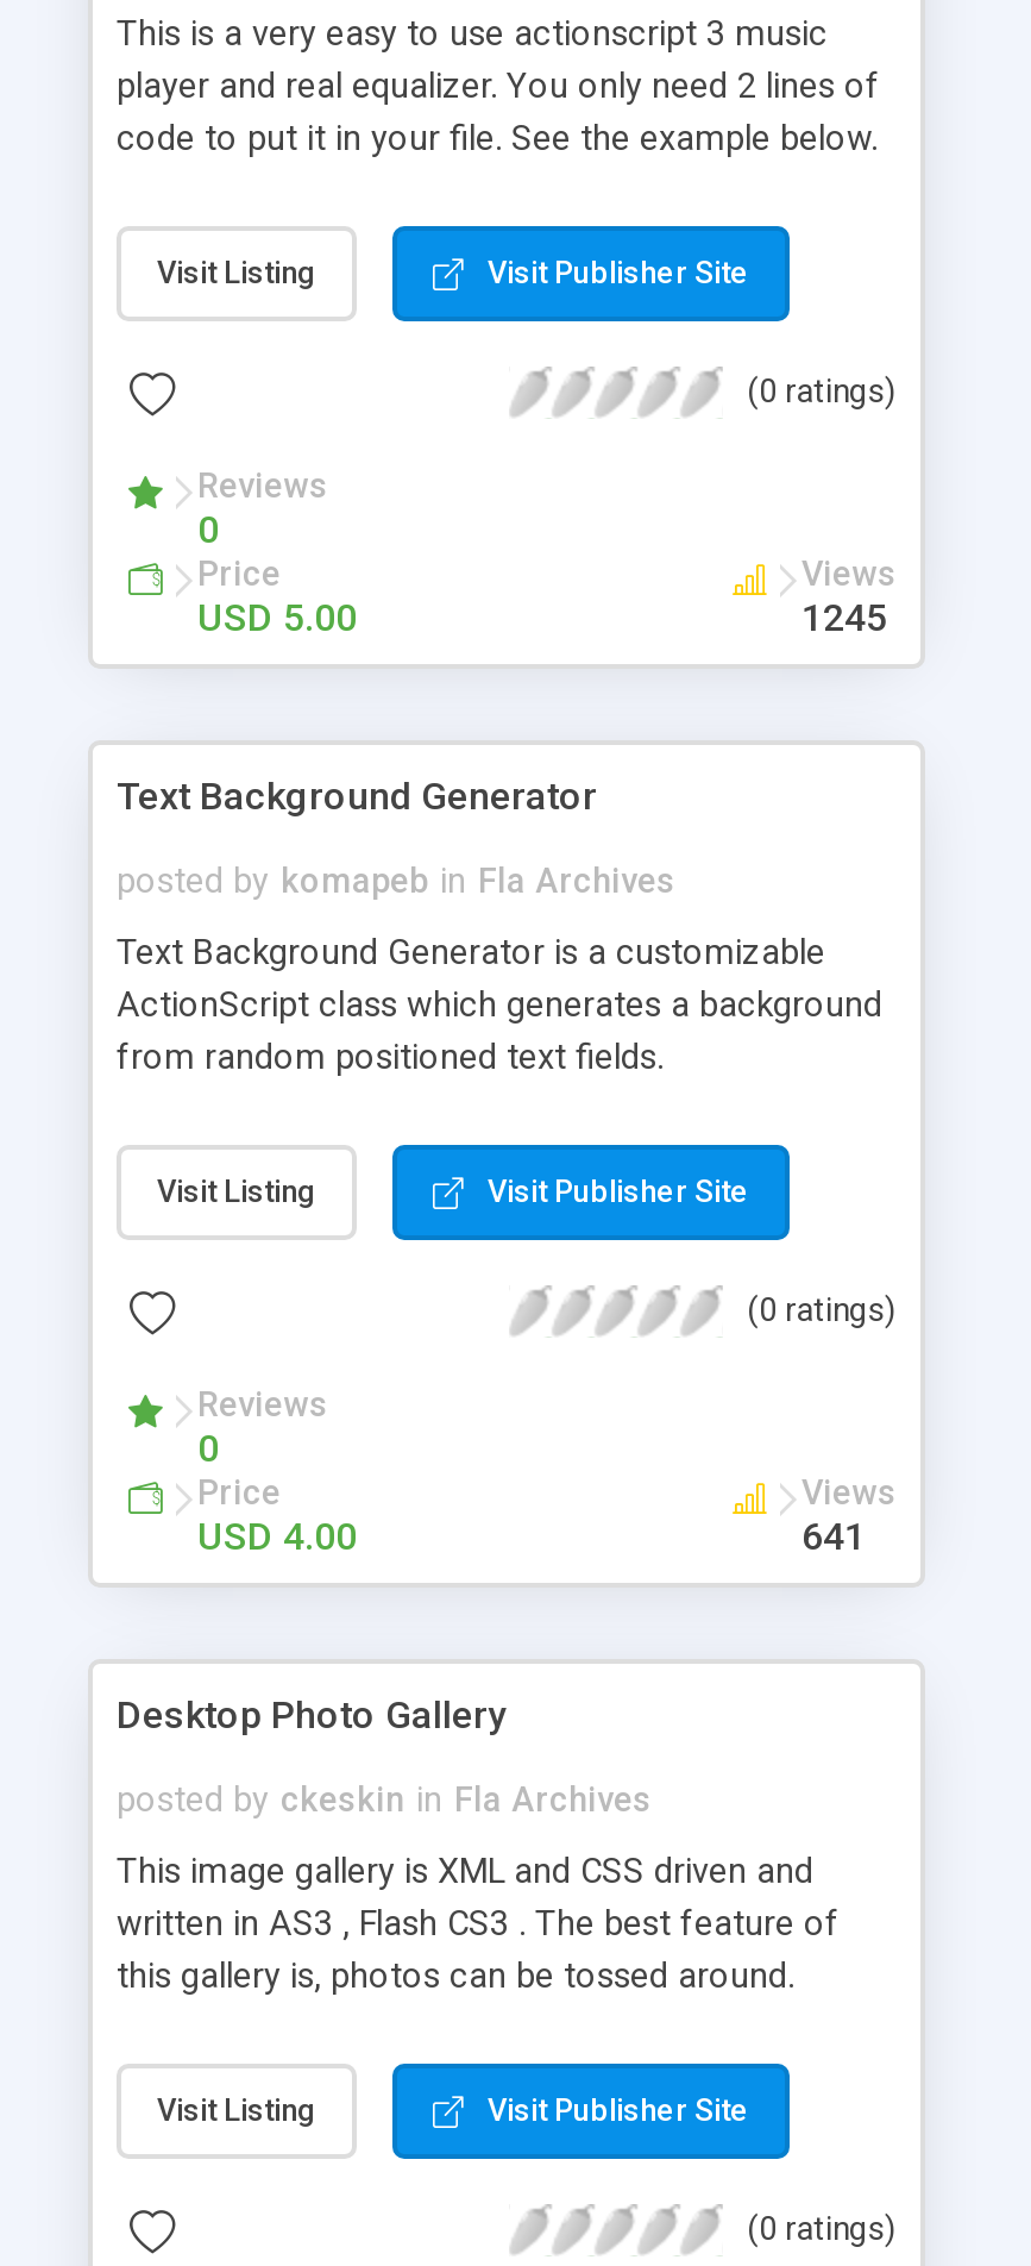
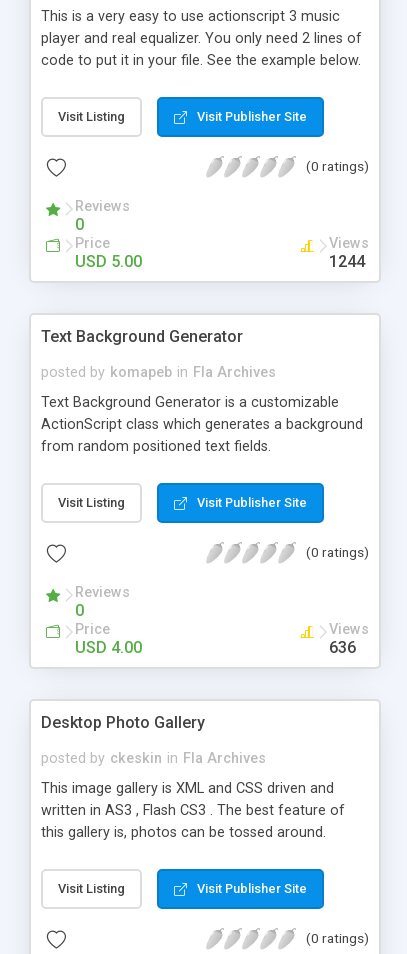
[801,595,887,640] 1245 -> [329,252,365,271] 1244
[801,1513,866,1559] 641 -> [329,638,356,657] 636

